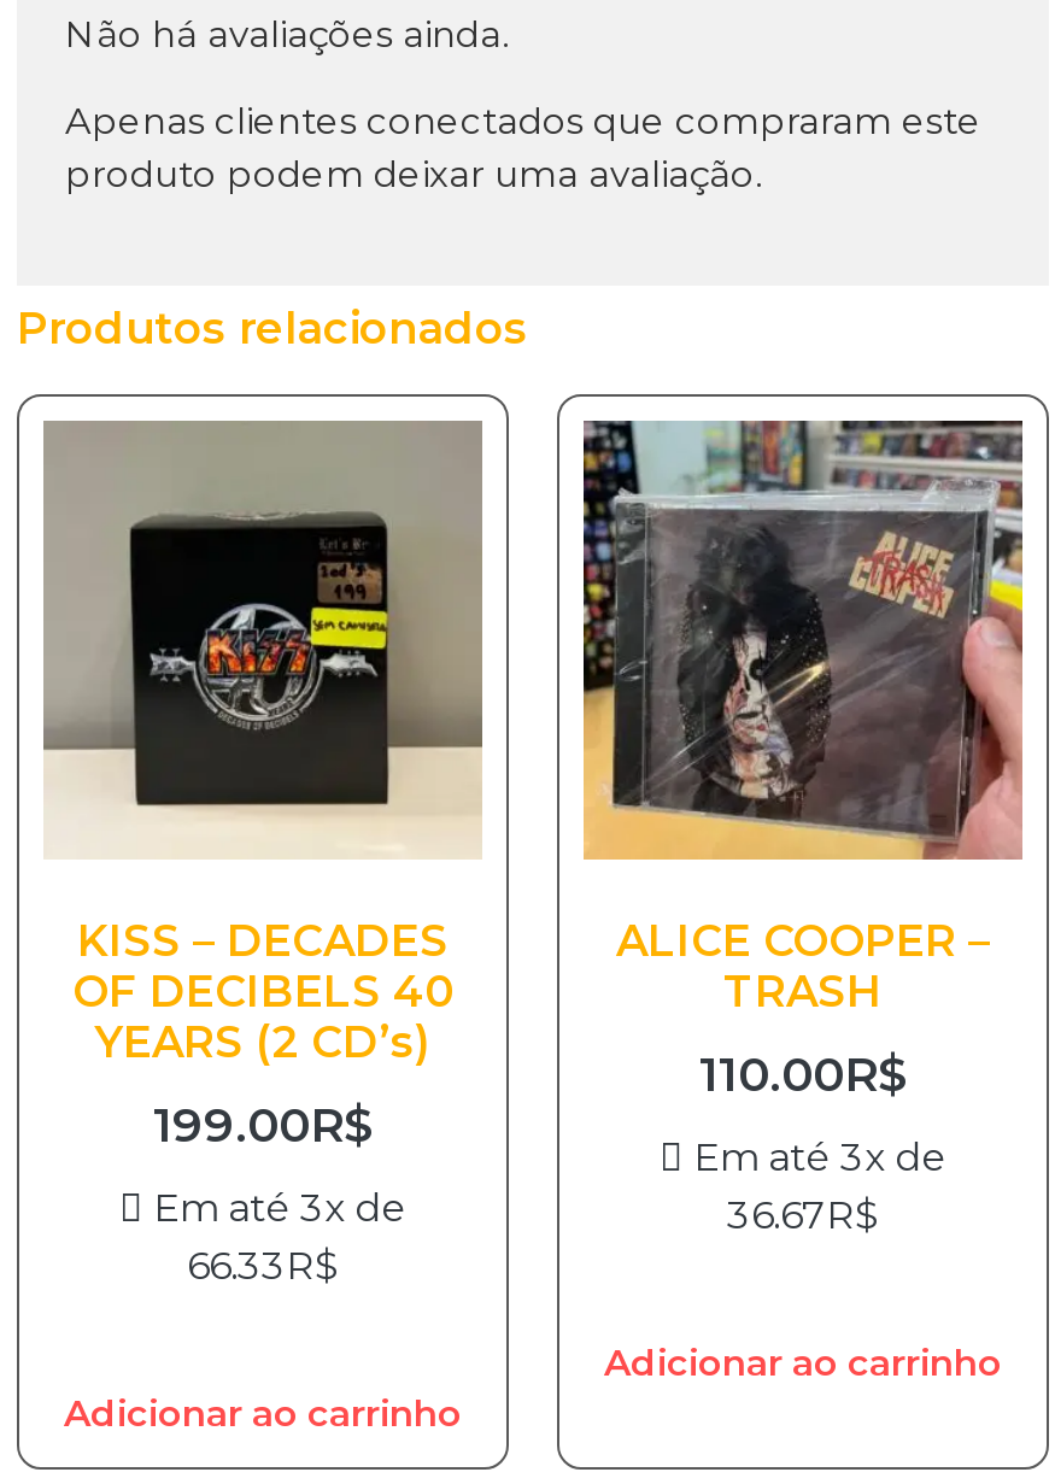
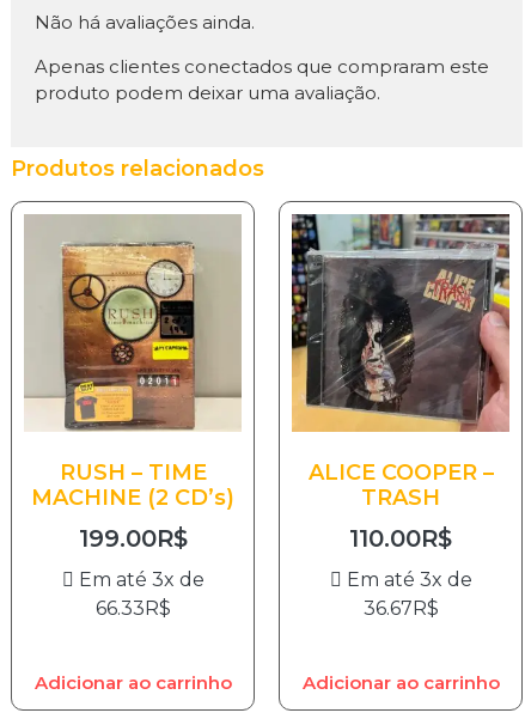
[43,424,482,1068] [image] | KISS – DECADES | OF DECIBELS 40 | YEARS (2 CD’s) -> [25,218,242,511] [image] | RUSH – TIME | MACHINE (2 CD’s)

